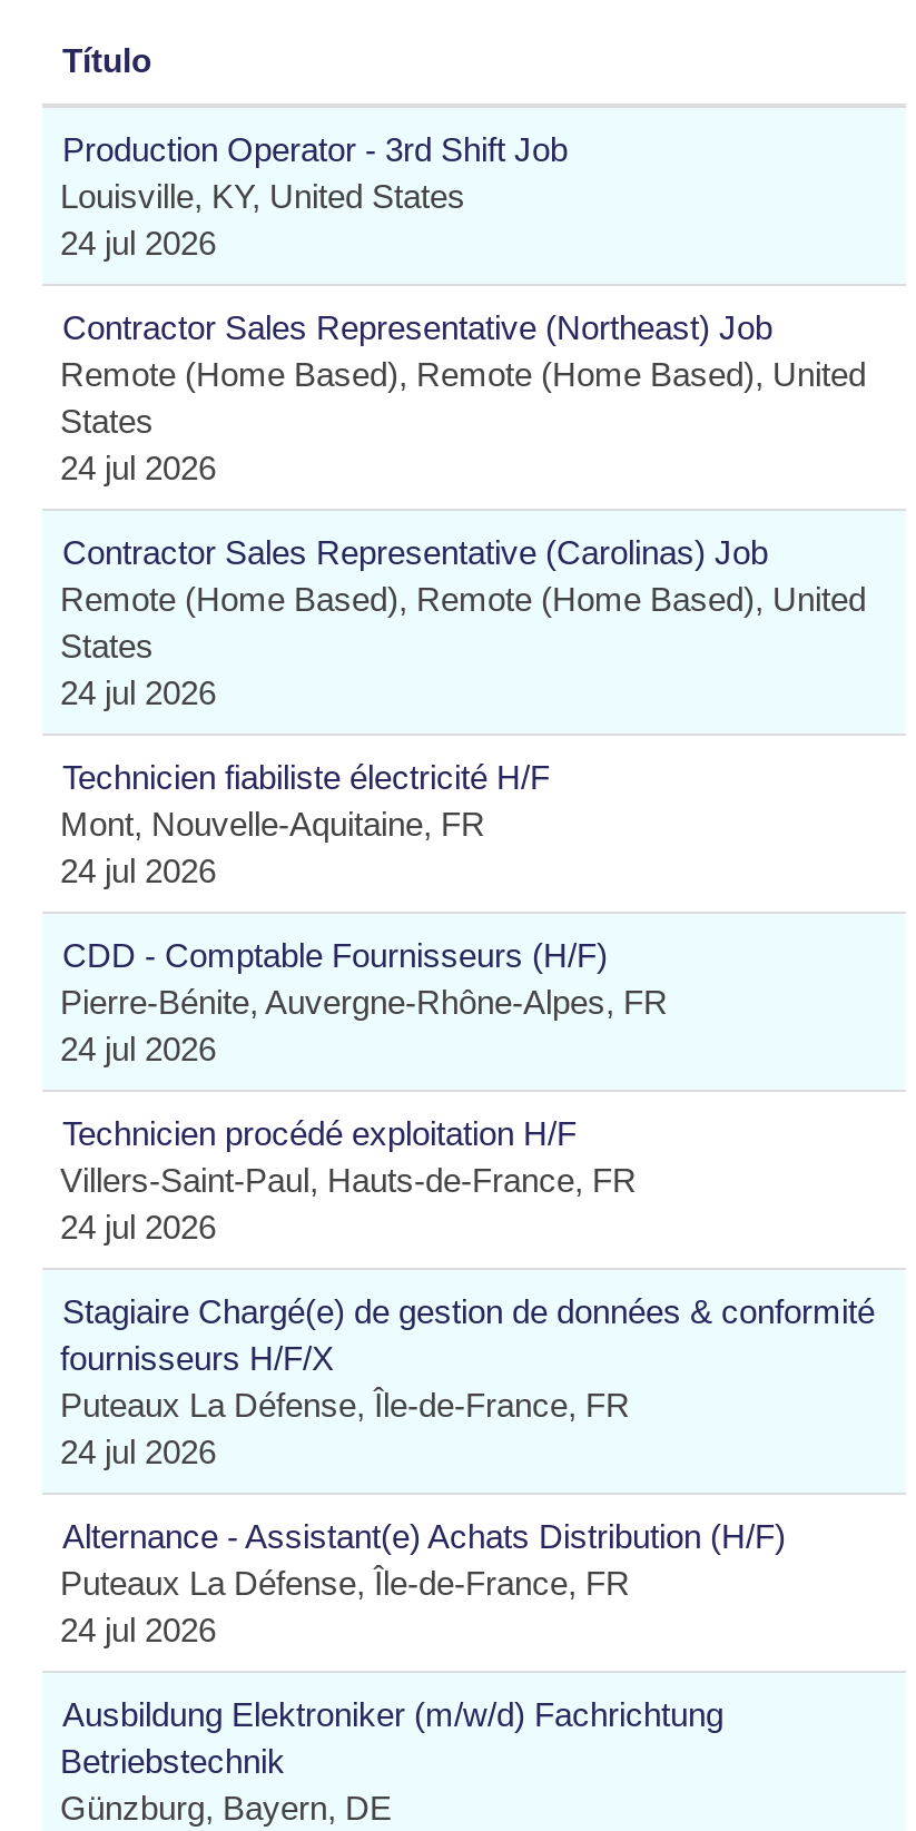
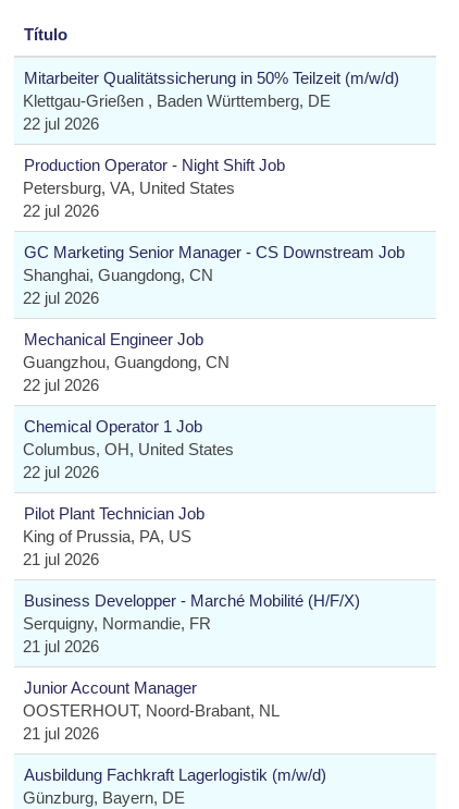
[60,130,568,262] Production Operator - 3rd Shift Job | Louisville, KY, United States | 24 jul 2026 -> [23,69,399,133] Mitarbeiter Qualitätssicherung in 50% Teilzeit (m/w/d) | Klettgau-Grießen , Baden Württemberg, DE | 22 jul 2026
[60,308,866,486] Contractor Sales Representative (Northeast) Job | Remote (Home Based), Remote (Home Based), United | States | 24 jul 2026 -> [23,156,285,220] Production Operator - Night Shift Job | Petersburg, VA, United States | 22 jul 2026
[60,533,866,711] Contractor Sales Representative (Carolinas) Job | Remote (Home Based), Remote (Home Based), United | States | 24 jul 2026 -> [23,243,405,307] GC Marketing Senior Manager - CS Downstream Job | Shanghai, Guangdong, CN | 22 jul 2026
[60,758,550,889] Technicien fiabiliste électricité H/F | Mont, Nouvelle-Aquitaine, FR | 24 jul 2026 -> [23,330,230,394] Mechanical Engineer Job | Guangzhou, Guangdong, CN | 22 jul 2026
[60,936,668,1067] CDD - Comptable Fournisseurs (H/F) | Pierre-Bénite, Auvergne-Rhône-Alpes, FR | 24 jul 2026 -> [23,417,234,481] Chemical Operator 1 Job | Columbus, OH, United States | 22 jul 2026
[60,1114,637,1246] Technicien procédé exploitation H/F | Villers-Saint-Paul, Hauts-de-France, FR | 24 jul 2026 -> [23,504,204,568] Pilot Plant Technician Job | King of Prussia, PA, US | 21 jul 2026
[60,1292,875,1470] Stagiaire Chargé(e) de gestion de données & conformité | fournisseurs H/F/X | Puteaux La Défense, Île-de-France, FR | 24 jul 2026 -> [23,591,360,655] Business Developper - Marché Mobilité (H/F/X) | Serquigny, Normandie, FR | 21 jul 2026
[60,1517,786,1648] Alternance - Assistant(e) Achats Distribution (H/F) | Puteaux La Défense, Île-de-France, FR | 24 jul 2026 -> [23,678,280,743] Junior Account Manager | OOSTERHOUT, Noord-Brabant, NL | 21 jul 2026
[60,1695,723,1780] Ausbildung Elektroniker (m/w/d) Fachrichtung | Betriebstechnik -> [24,765,326,784] Ausbildung Fachkraft Lagerlogistik (m/w/d)

